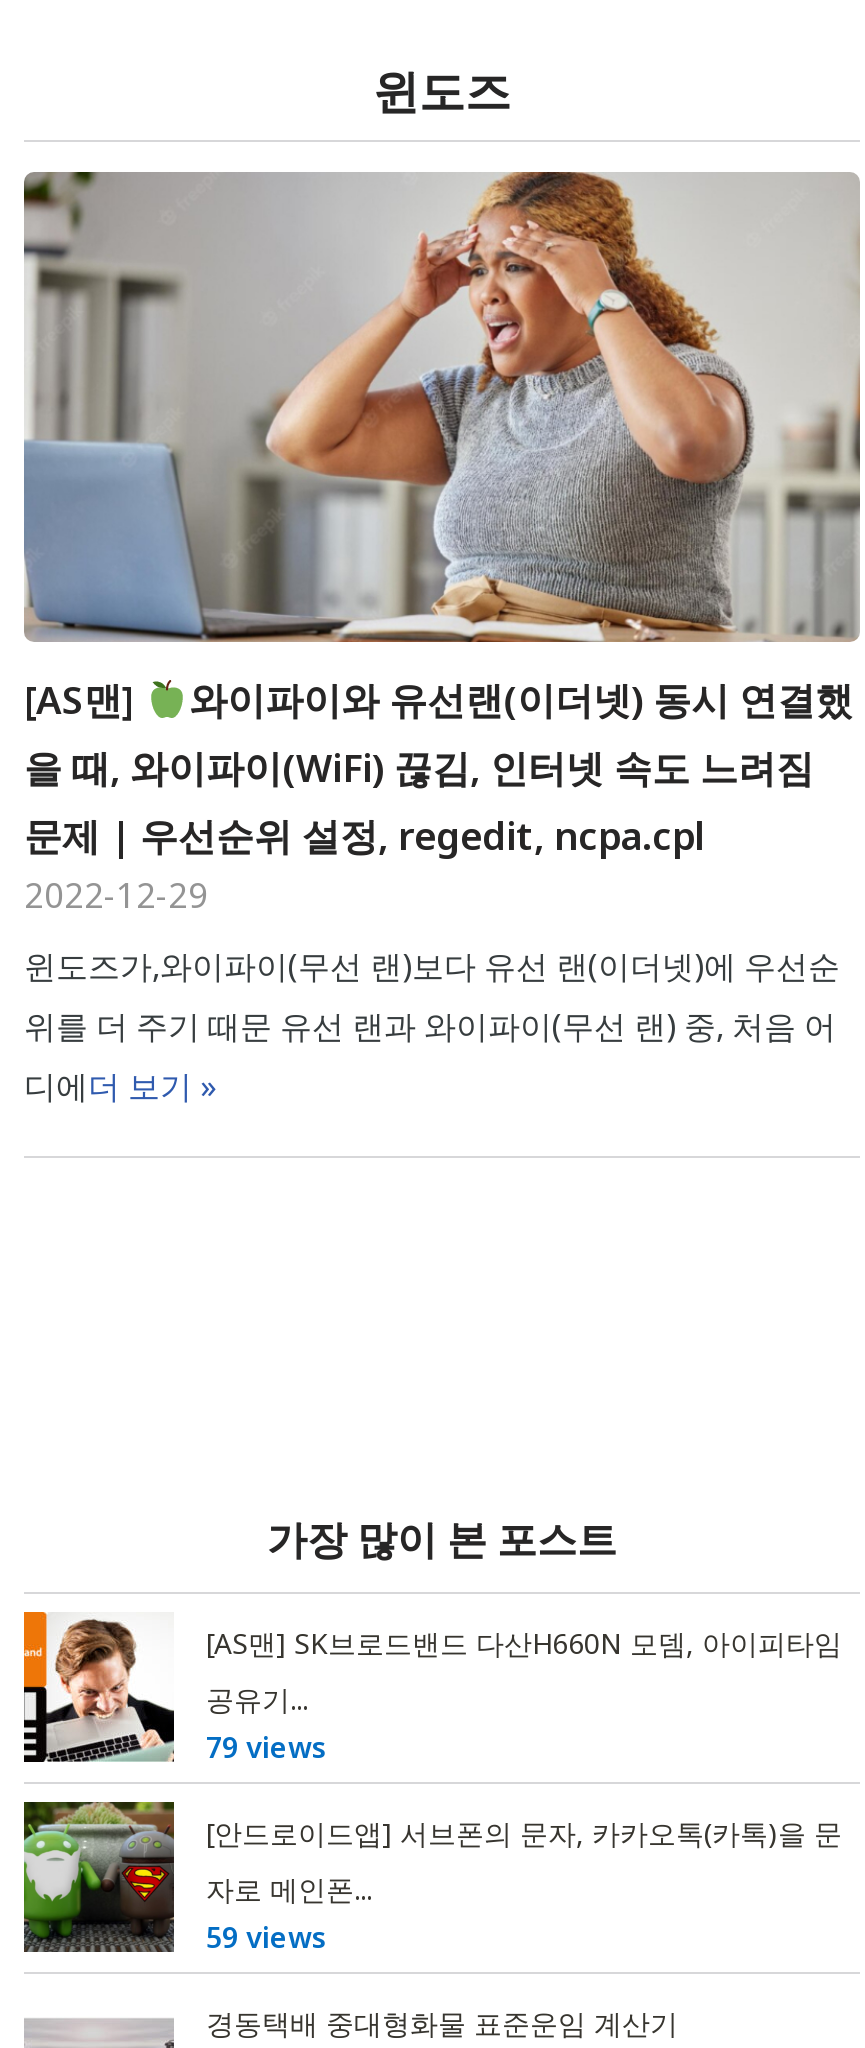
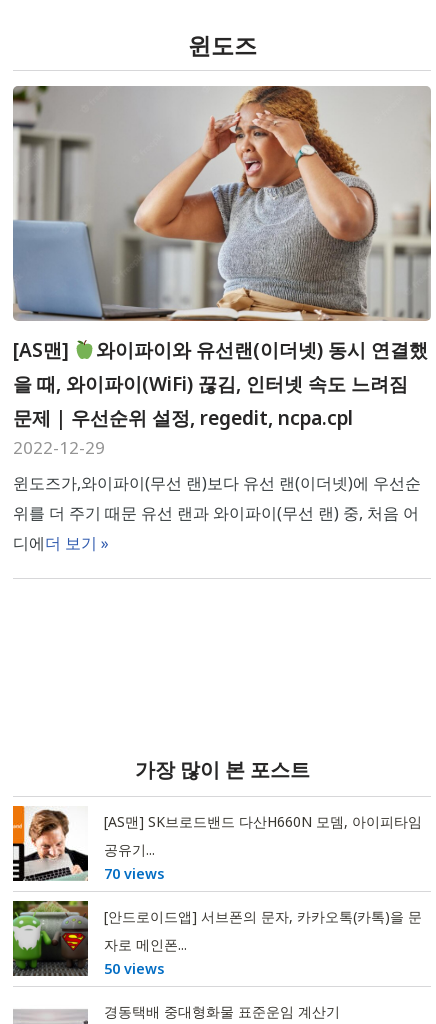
[206,1728,328,1766] 79 views -> [104,864,165,883] 70 views
[206,1918,328,1956] 59 views -> [104,959,165,978] 50 views

